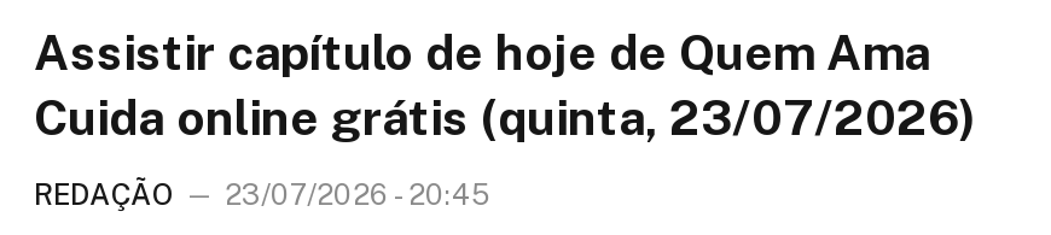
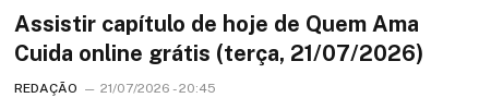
[34,89,976,147] Cuida online grátis (quinta, 23/07/2026) -> [14,40,423,66] Cuida online grátis (terça, 21/07/2026)
[34,178,490,212] REDAÇÃO 23/07/2026 - 20:45 -> [14,81,216,96] REDAÇÃO 21/07/2026 - 20:45

